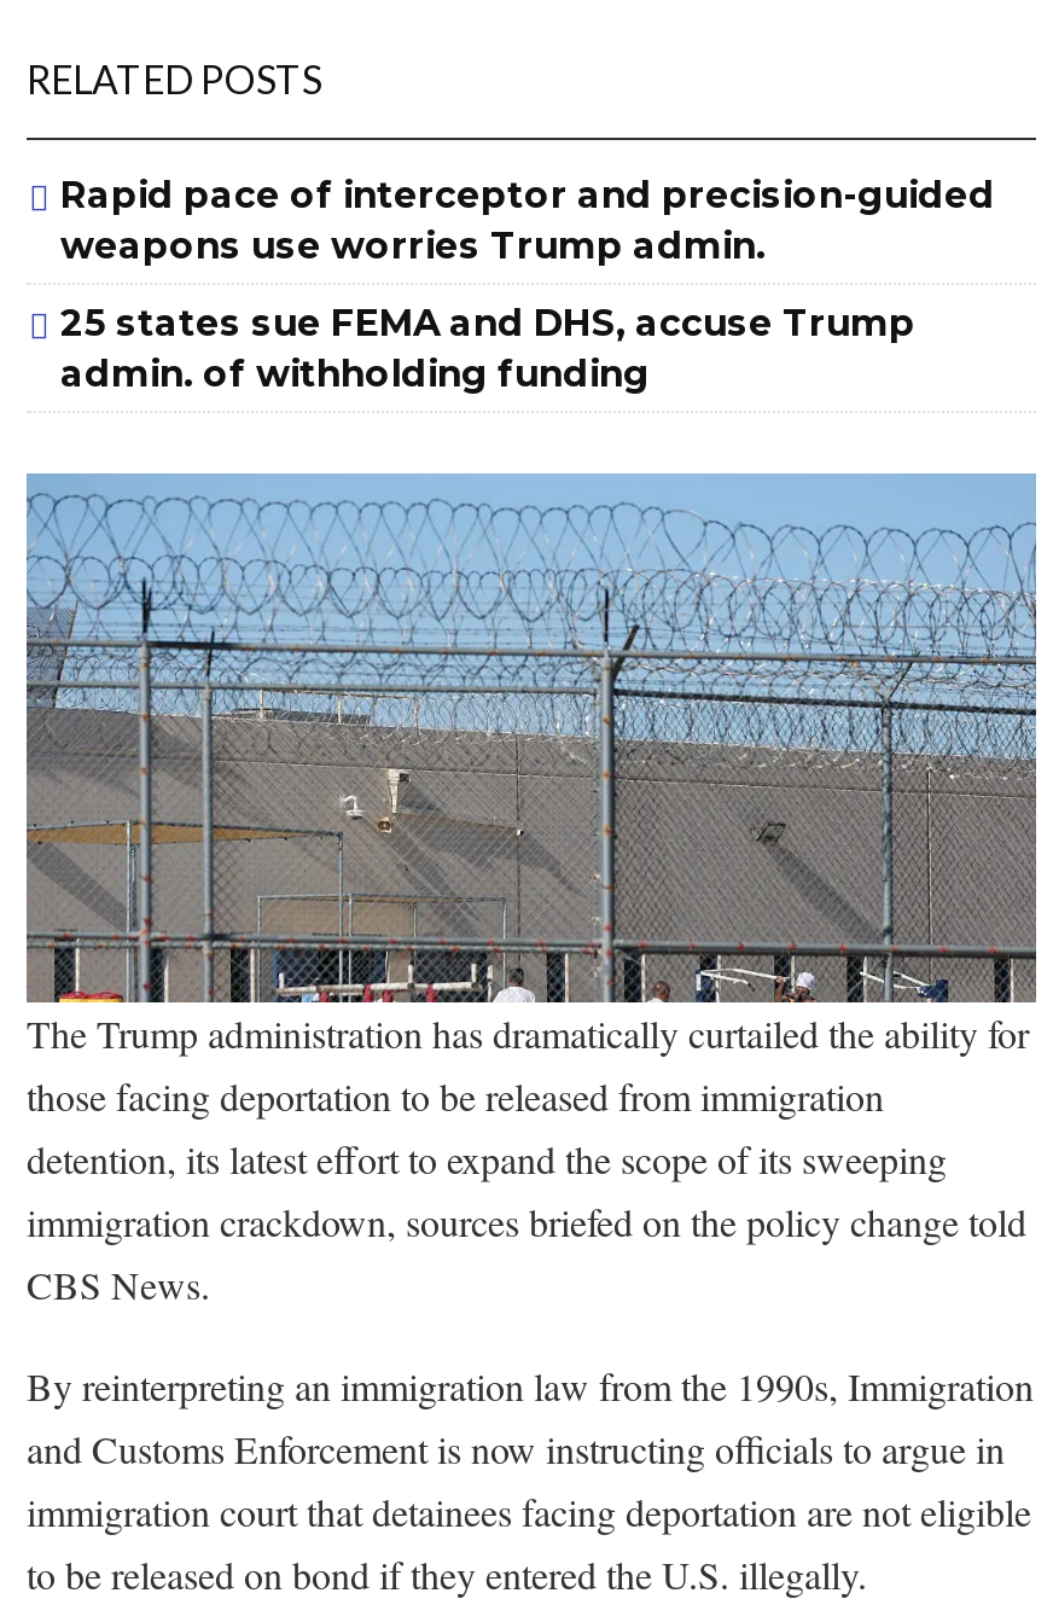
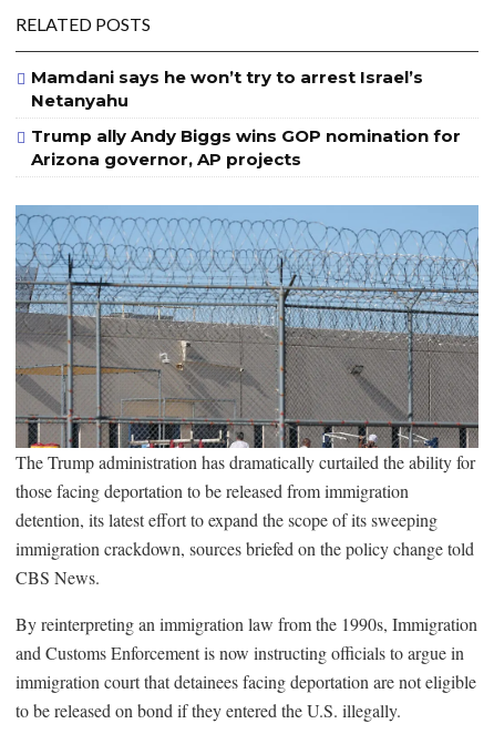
[60,170,995,267] Rapid pace of interceptor and precision-guided | weapons use worries Trump admin. -> [31,66,423,110] Mamdani says he won’t try to arrest Israel’s | Netanyahu
[60,298,915,395] 25 states sue FEMA and DHS, accuse Trump | admin. of withholding funding -> [31,125,461,169] Trump ally Andy Biggs wins GOP nomination for | Arizona governor, AP projects

